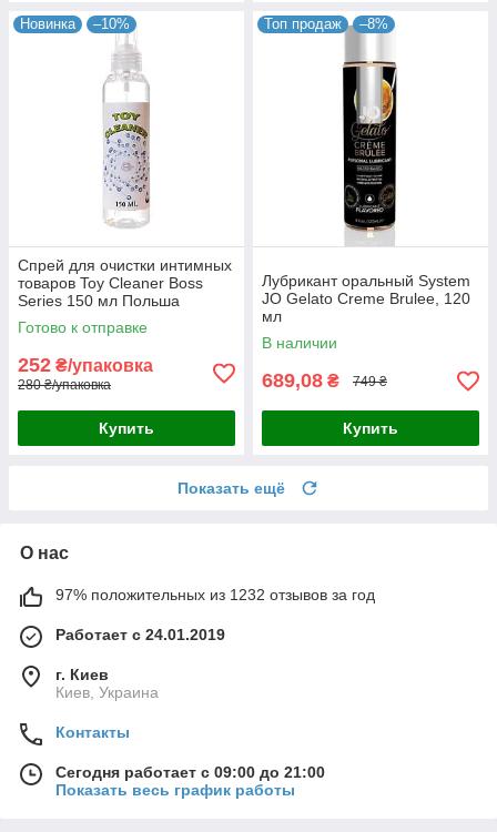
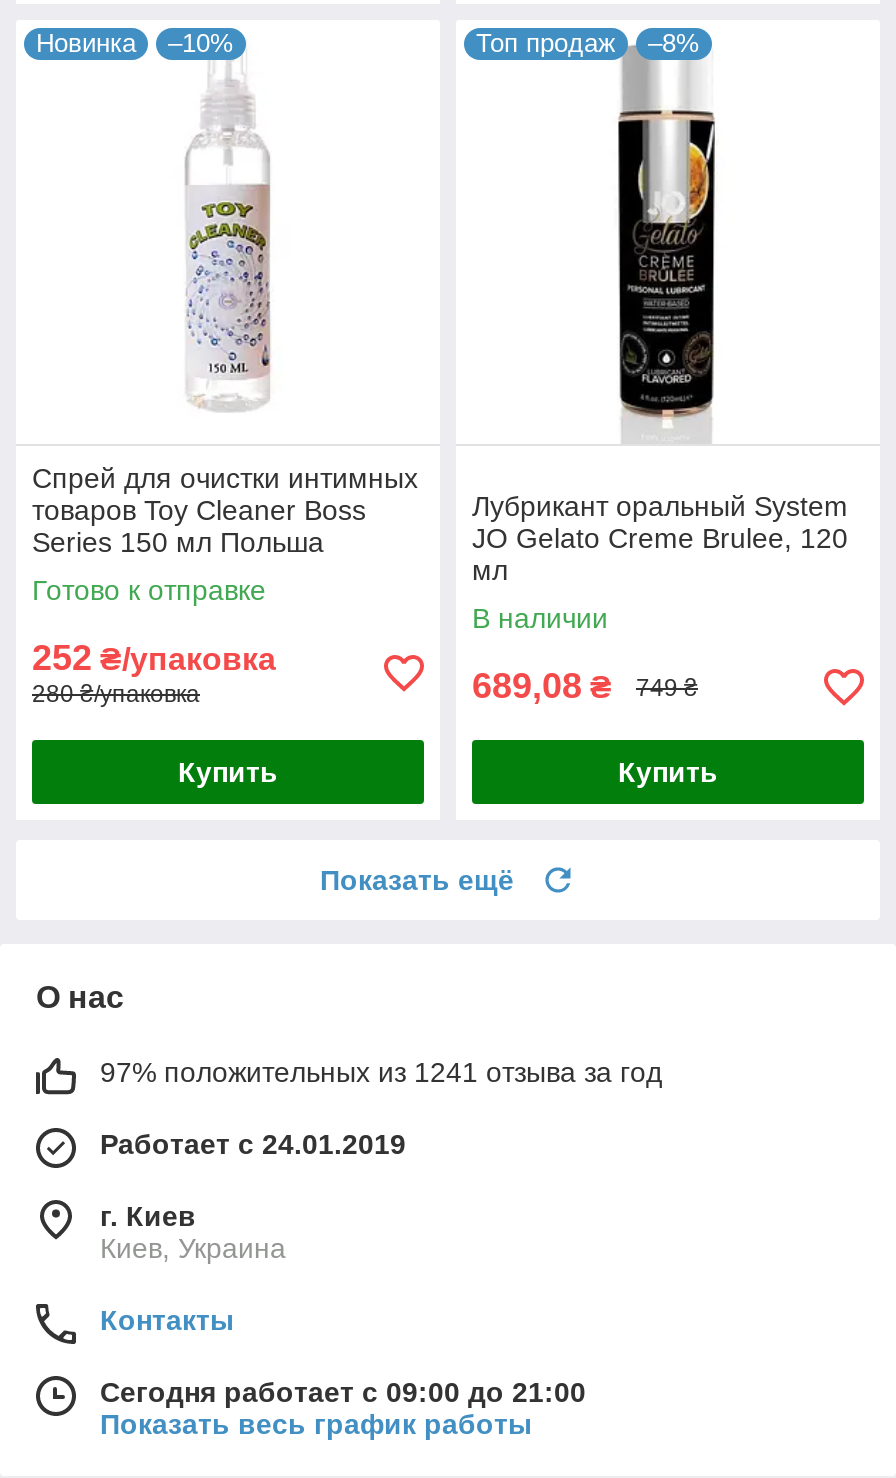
[55,586,375,604] 97% положительных из 1232 отзывов за год -> [100,1057,662,1089] 97% положительных из 1241 отзыва за год

